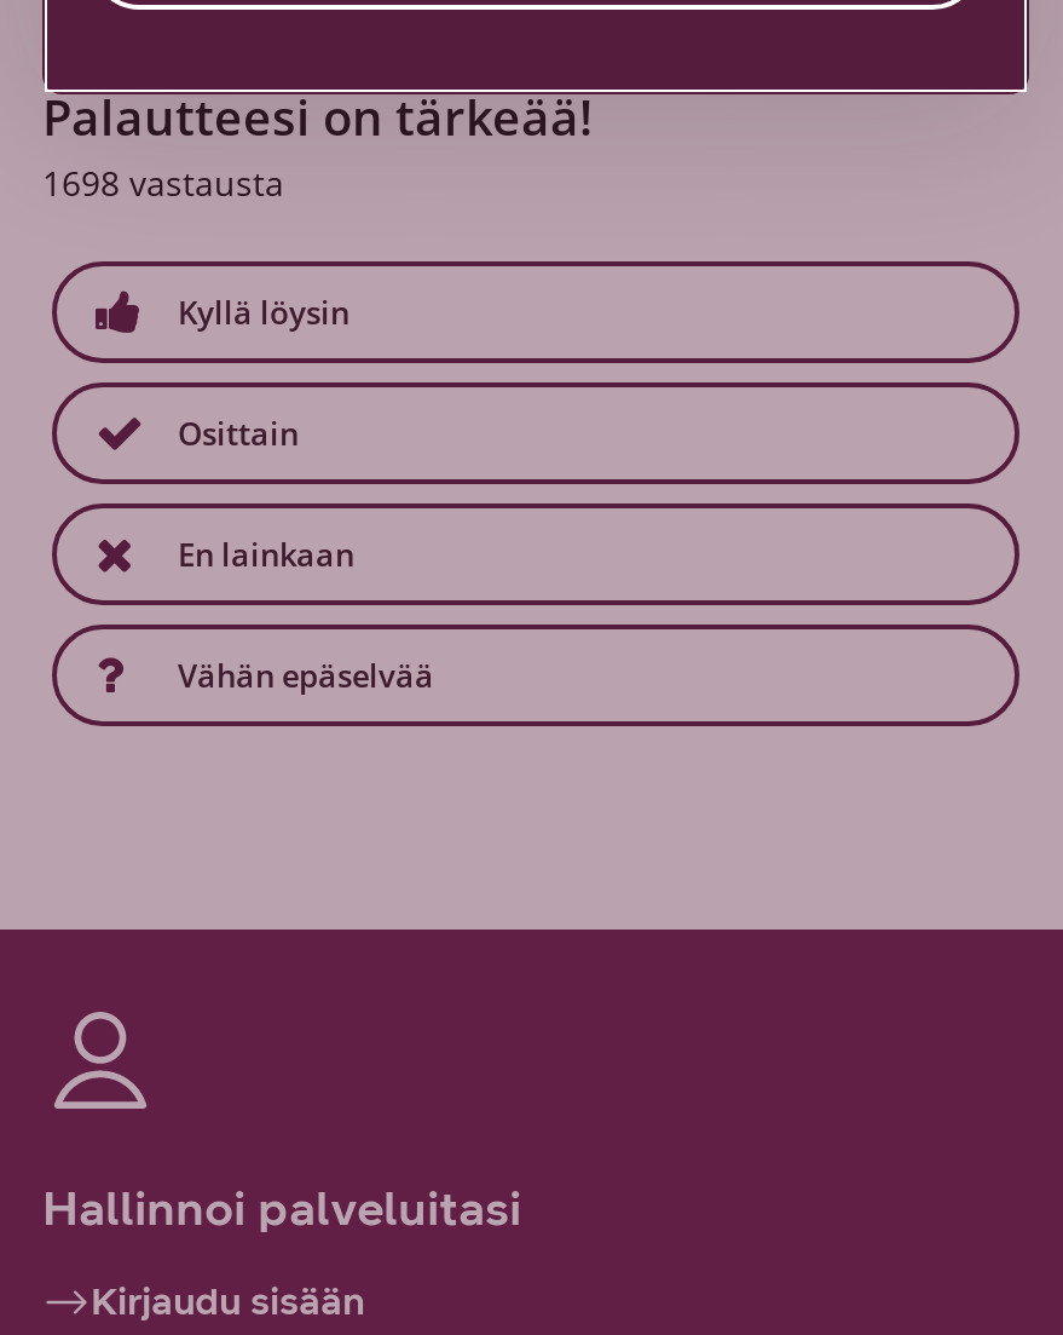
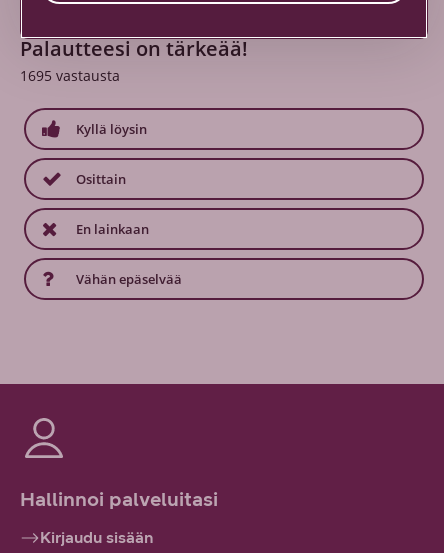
[42,160,284,206] 1698 vastausta -> [20,66,120,85] 1695 vastausta

